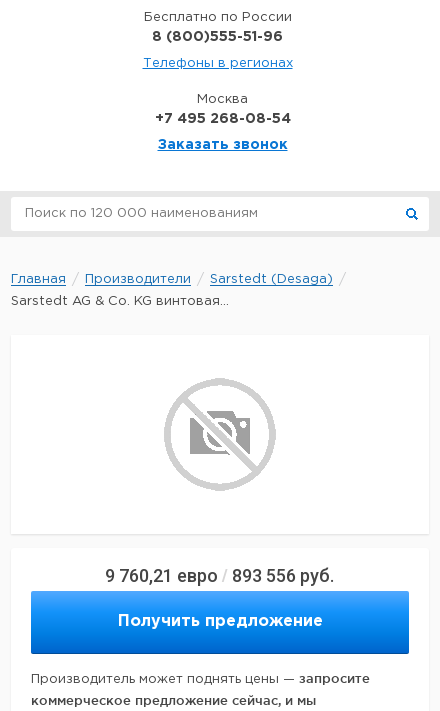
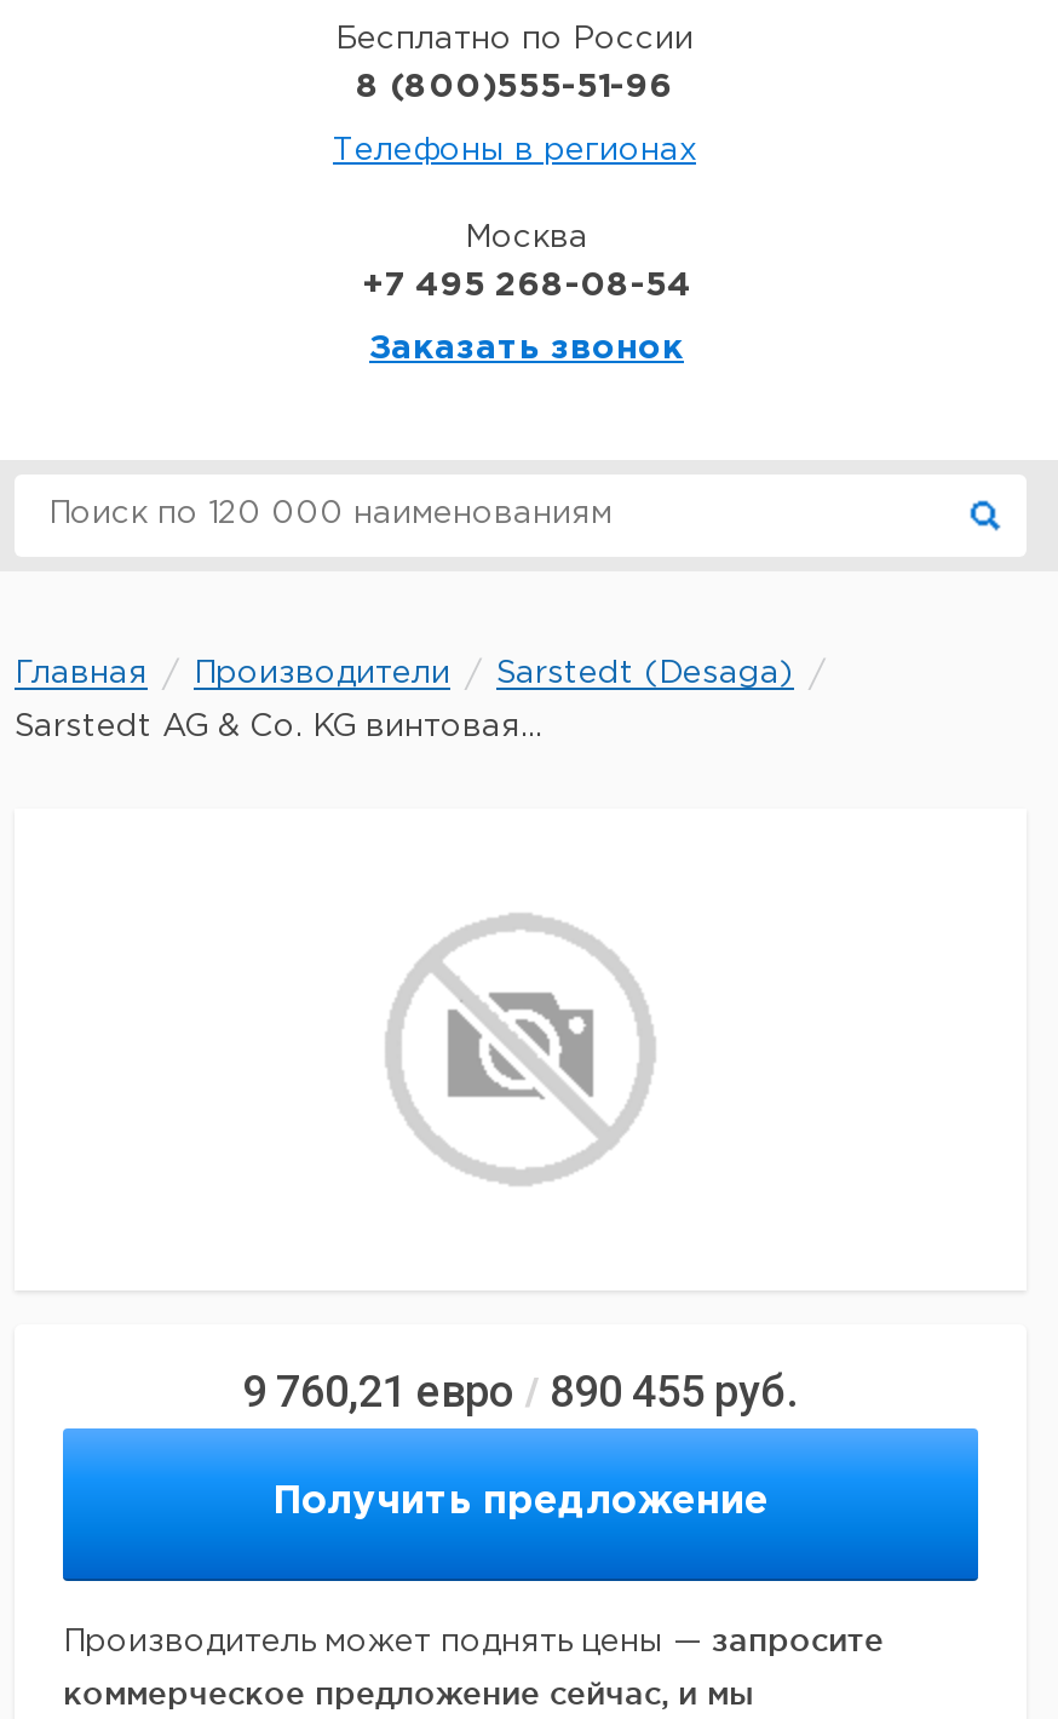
[105,565,334,586] 9 760,21 евро / 893 556 руб. -> [242,1366,797,1416] 9 760,21 евро / 890 455 руб.

